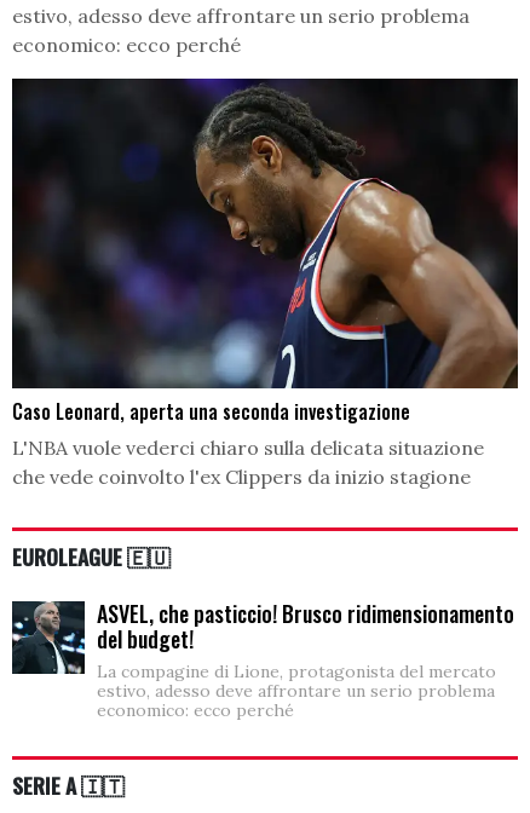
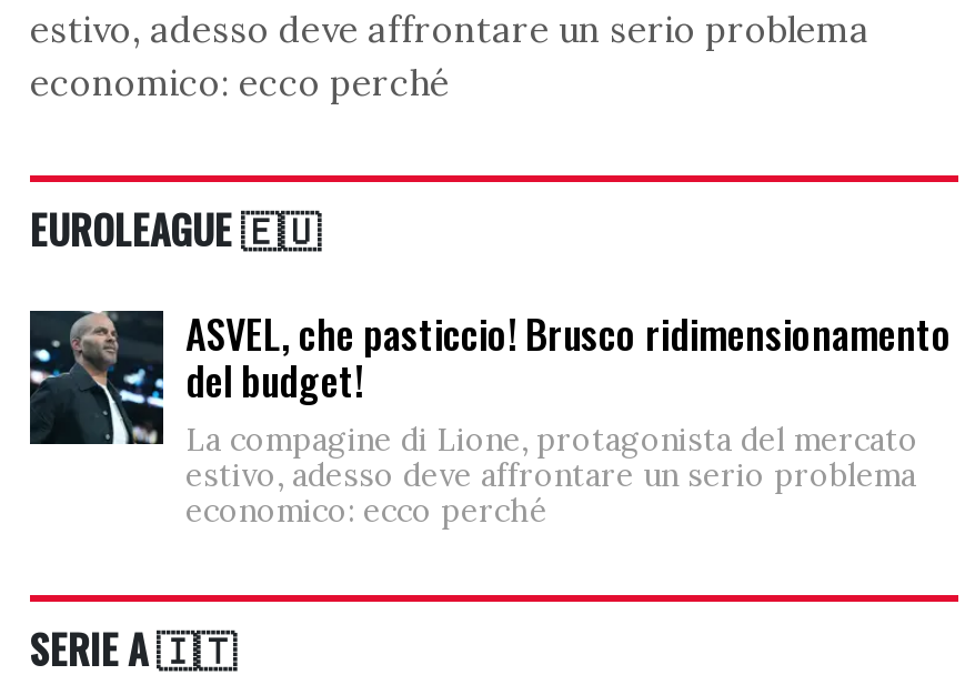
[11,77,519,488] [image] | Caso Leonard, aperta una seconda investigazione | L'NBA vuole vederci chiaro sulla delicata situazione | che vede coinvolto l'ex Clippers da inizio stagione -> none

